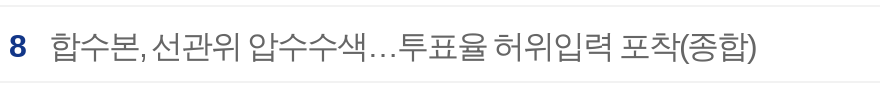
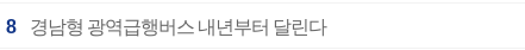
[49,29,755,63] 합수본, 선관위 압수수색…투표율 허위입력 포착(종합) -> [30,17,326,37] 경남형 광역급행버스 내년부터 달린다

